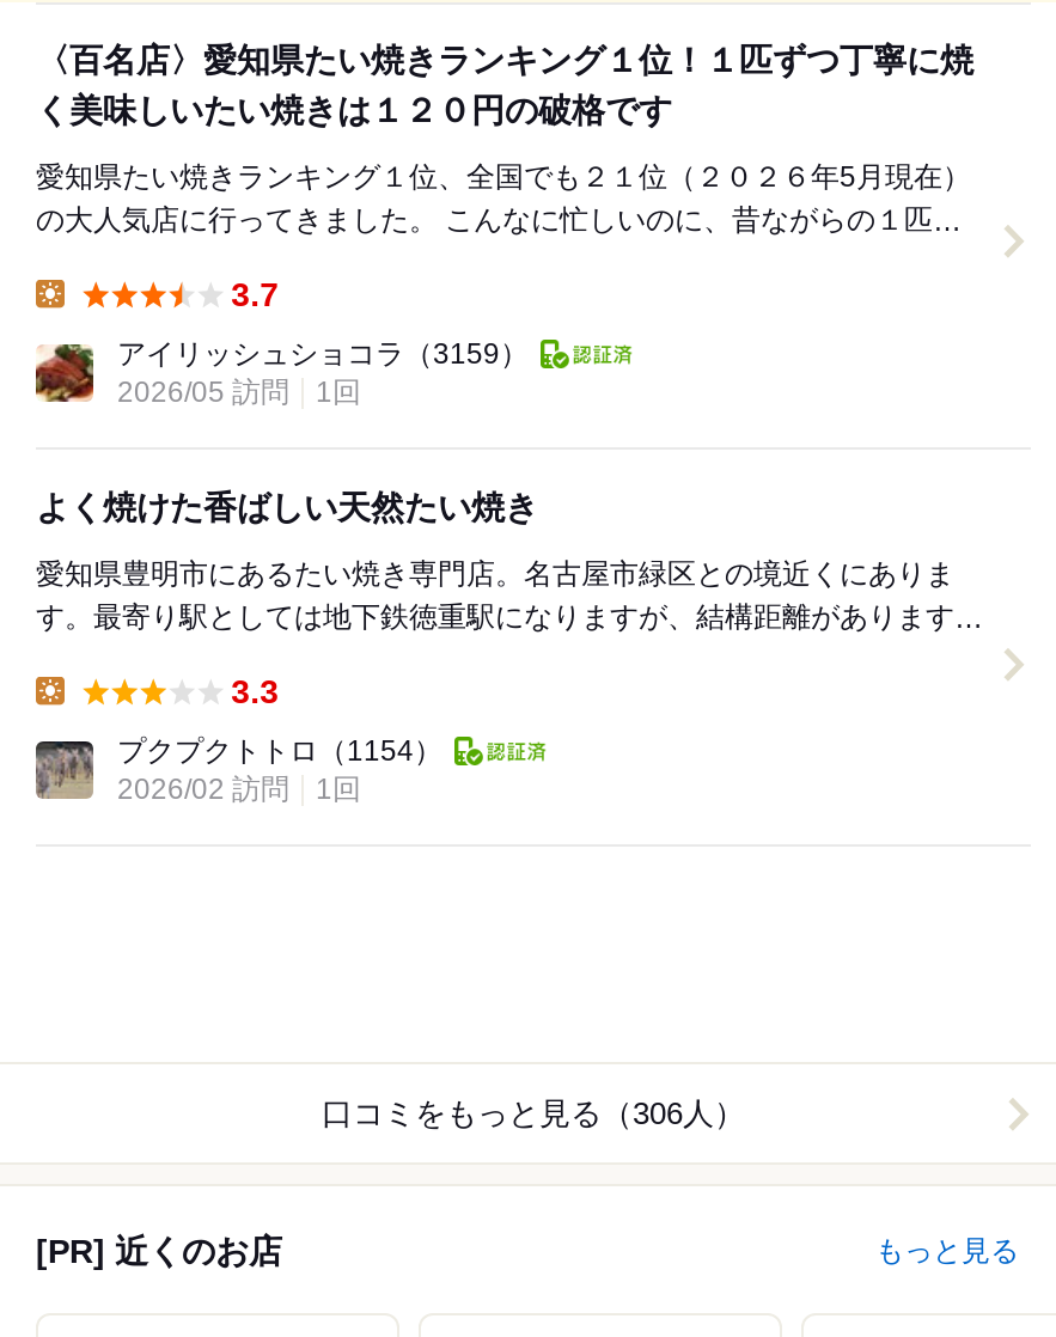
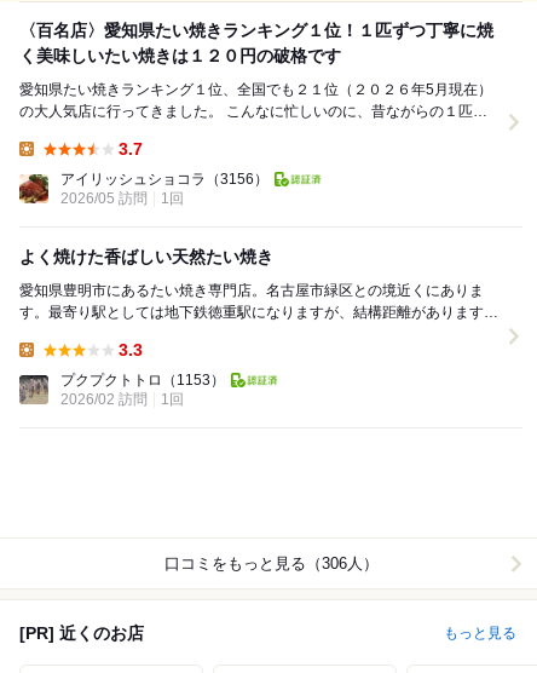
[117,338,529,371] アイリッシュショコラ（3159） -> [60,171,268,188] アイリッシュショコラ（3156）
[117,735,442,768] プクプクトトロ（1154） -> [60,372,225,389] プクプクトトロ（1153）

